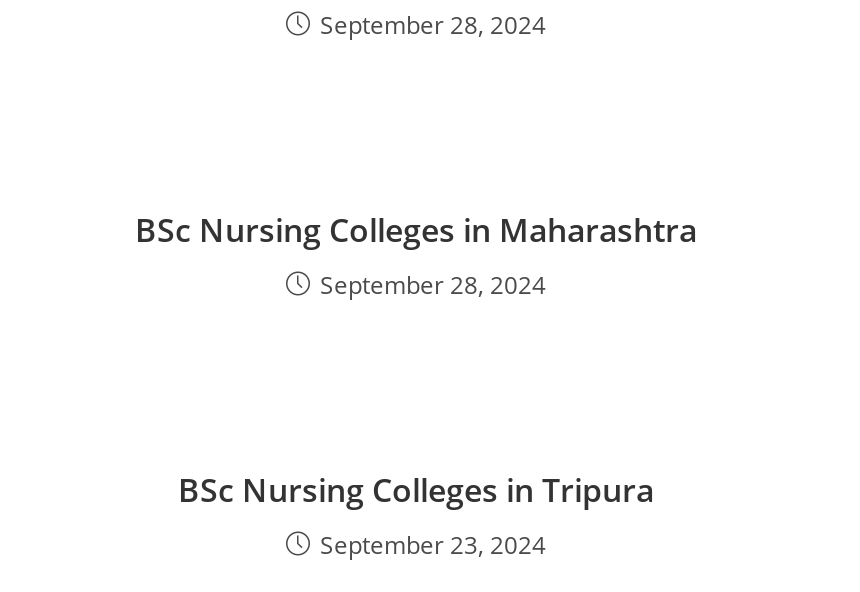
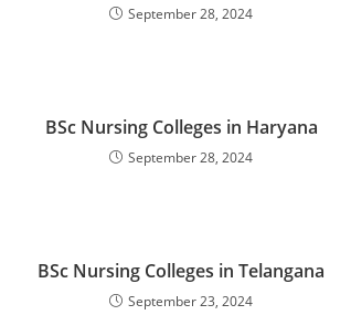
[135,208,697,252] BSc Nursing Colleges in Maharashtra -> [45,115,317,139] BSc Nursing Colleges in Haryana
[178,468,654,512] BSc Nursing Colleges in Tripura -> [38,259,325,283] BSc Nursing Colleges in Telangana

